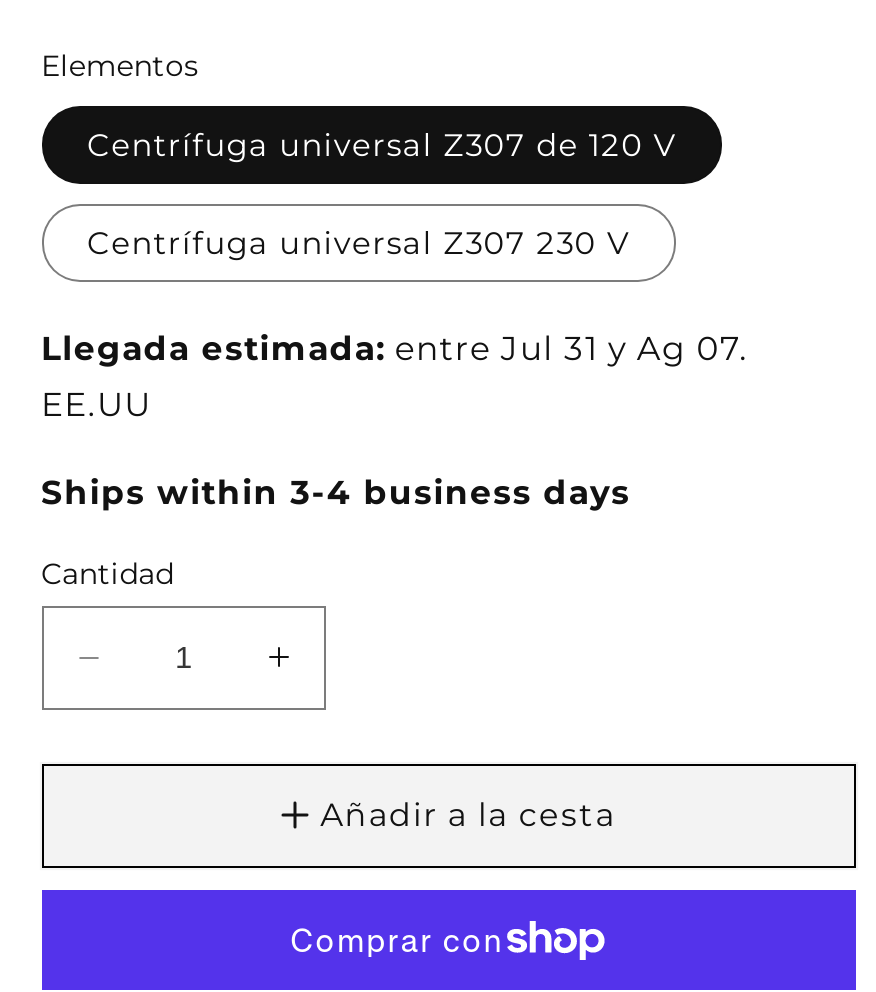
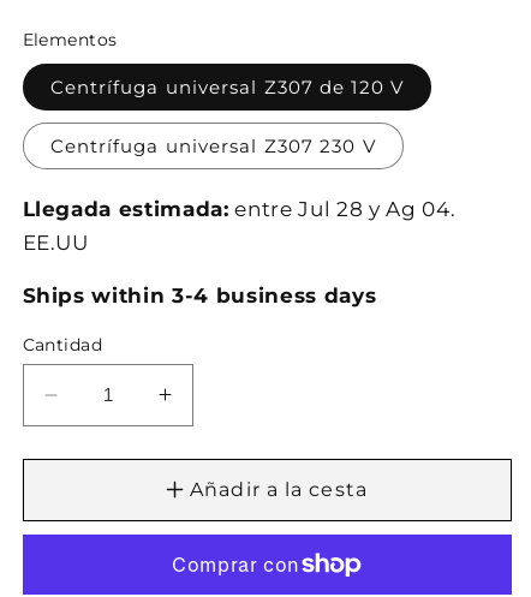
[41,327,749,367] Llegada estimada: entre Jul 31 y Ag 07. -> [22,196,456,220] Llegada estimada: entre Jul 28 y Ag 04.

